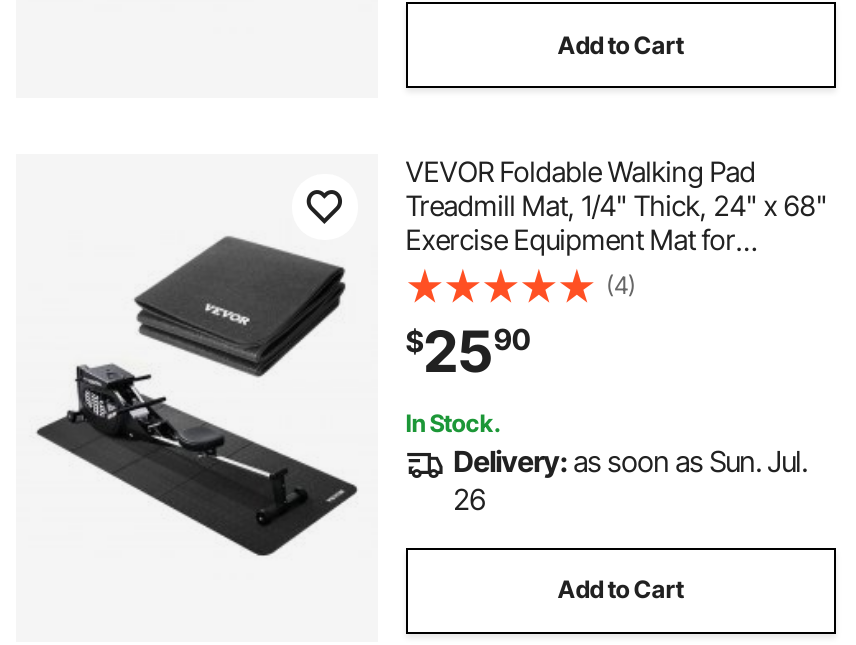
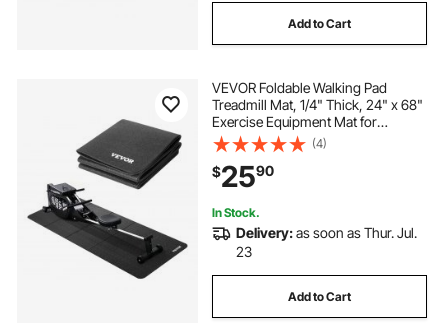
[453,445,807,479] Delivery: as soon as Sun. Jul. -> [236,223,417,240] Delivery: as soon as Thur. Jul.
[453,483,485,517] 26 -> [236,242,252,259] 23

